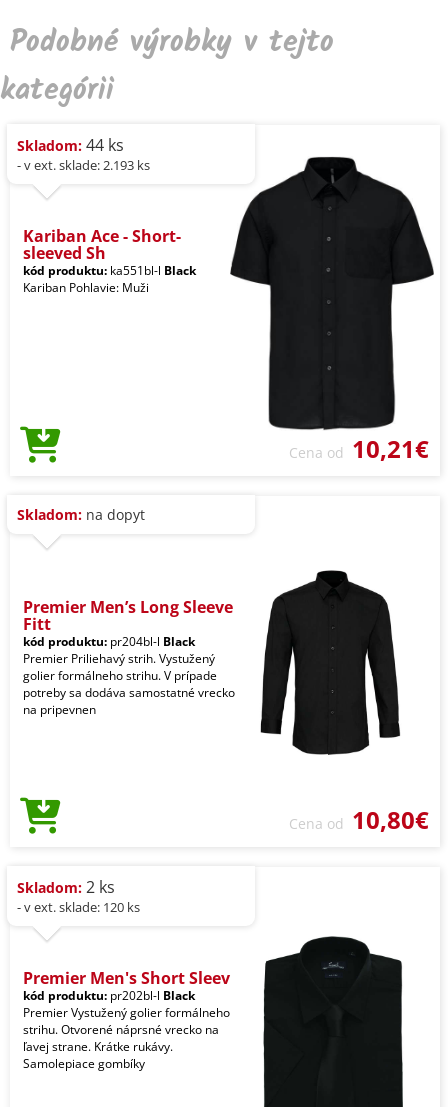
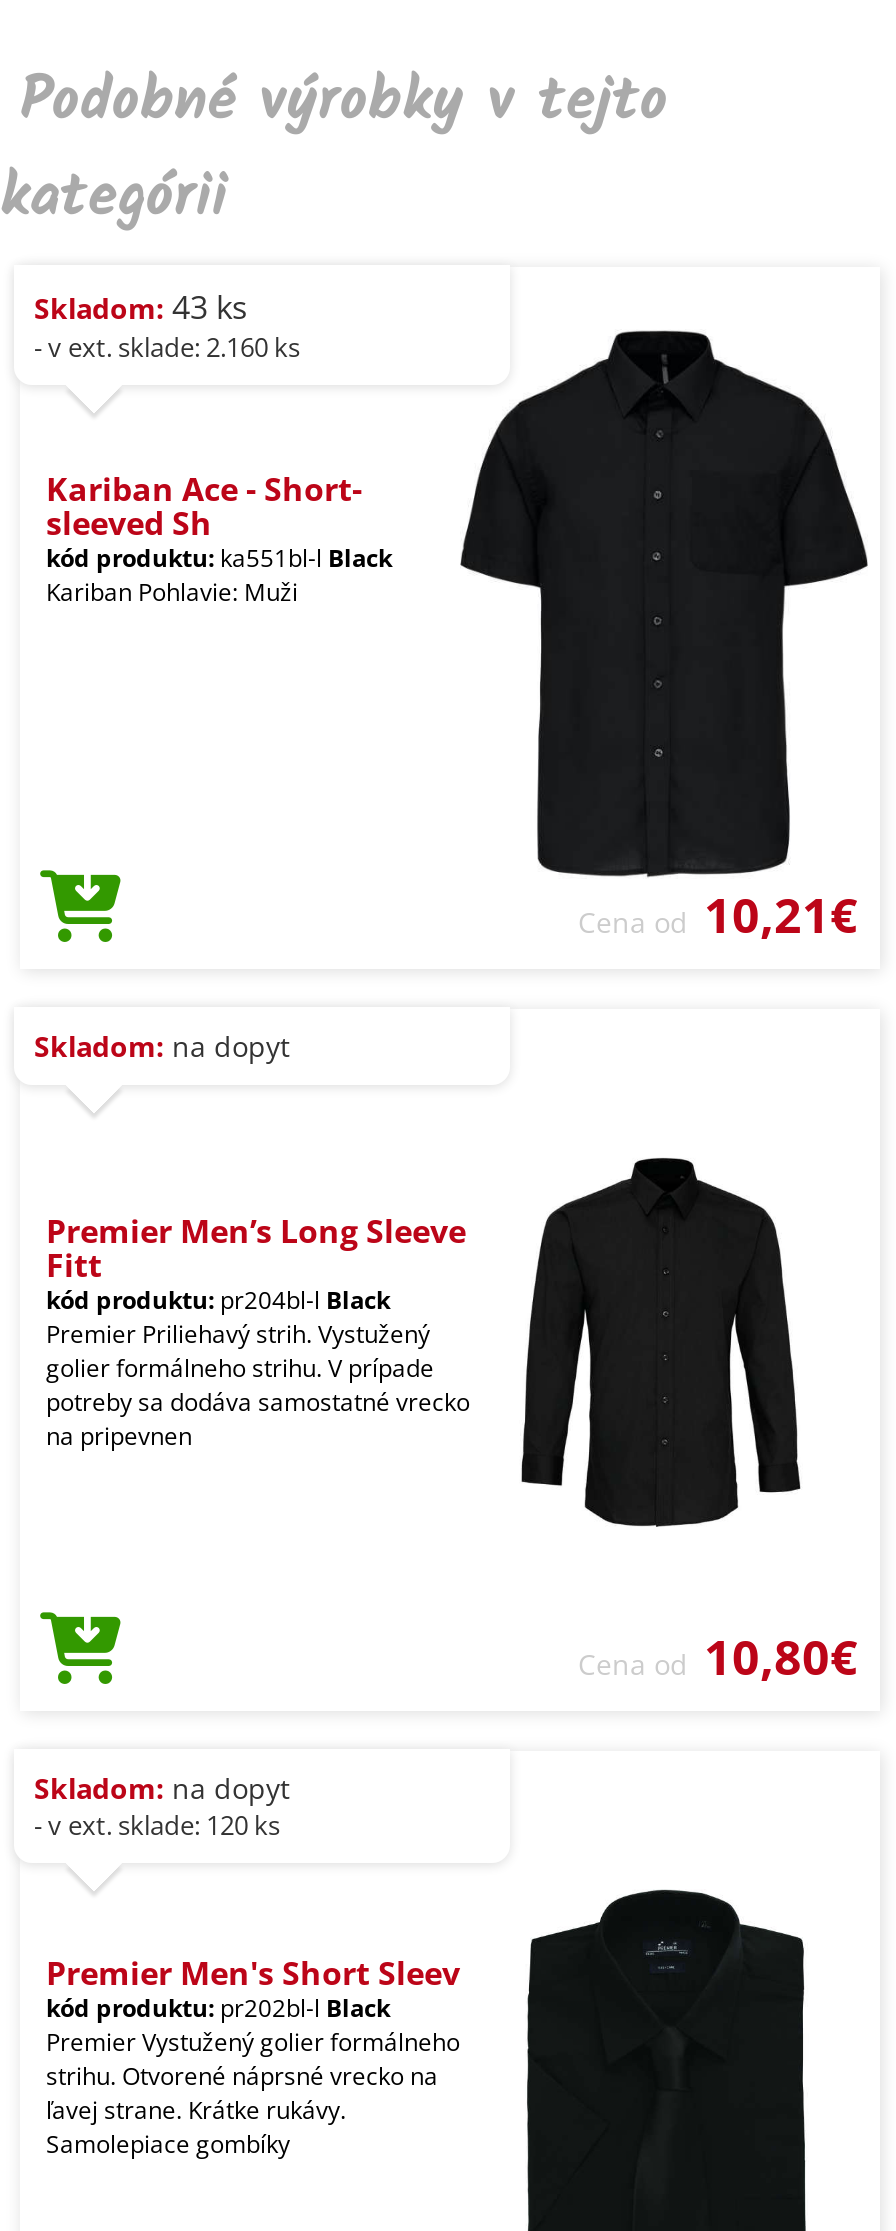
[17,134,124,156] Skladom: 44 ks -> [34,285,248,329] Skladom: 43 ks
[17,156,150,174] - v ext. sklade: 2.193 ks -> [34,329,300,365] - v ext. sklade: 2.160 ks
[17,876,115,898] Skladom: 2 ks -> [34,1769,290,1807] Skladom: na dopyt

